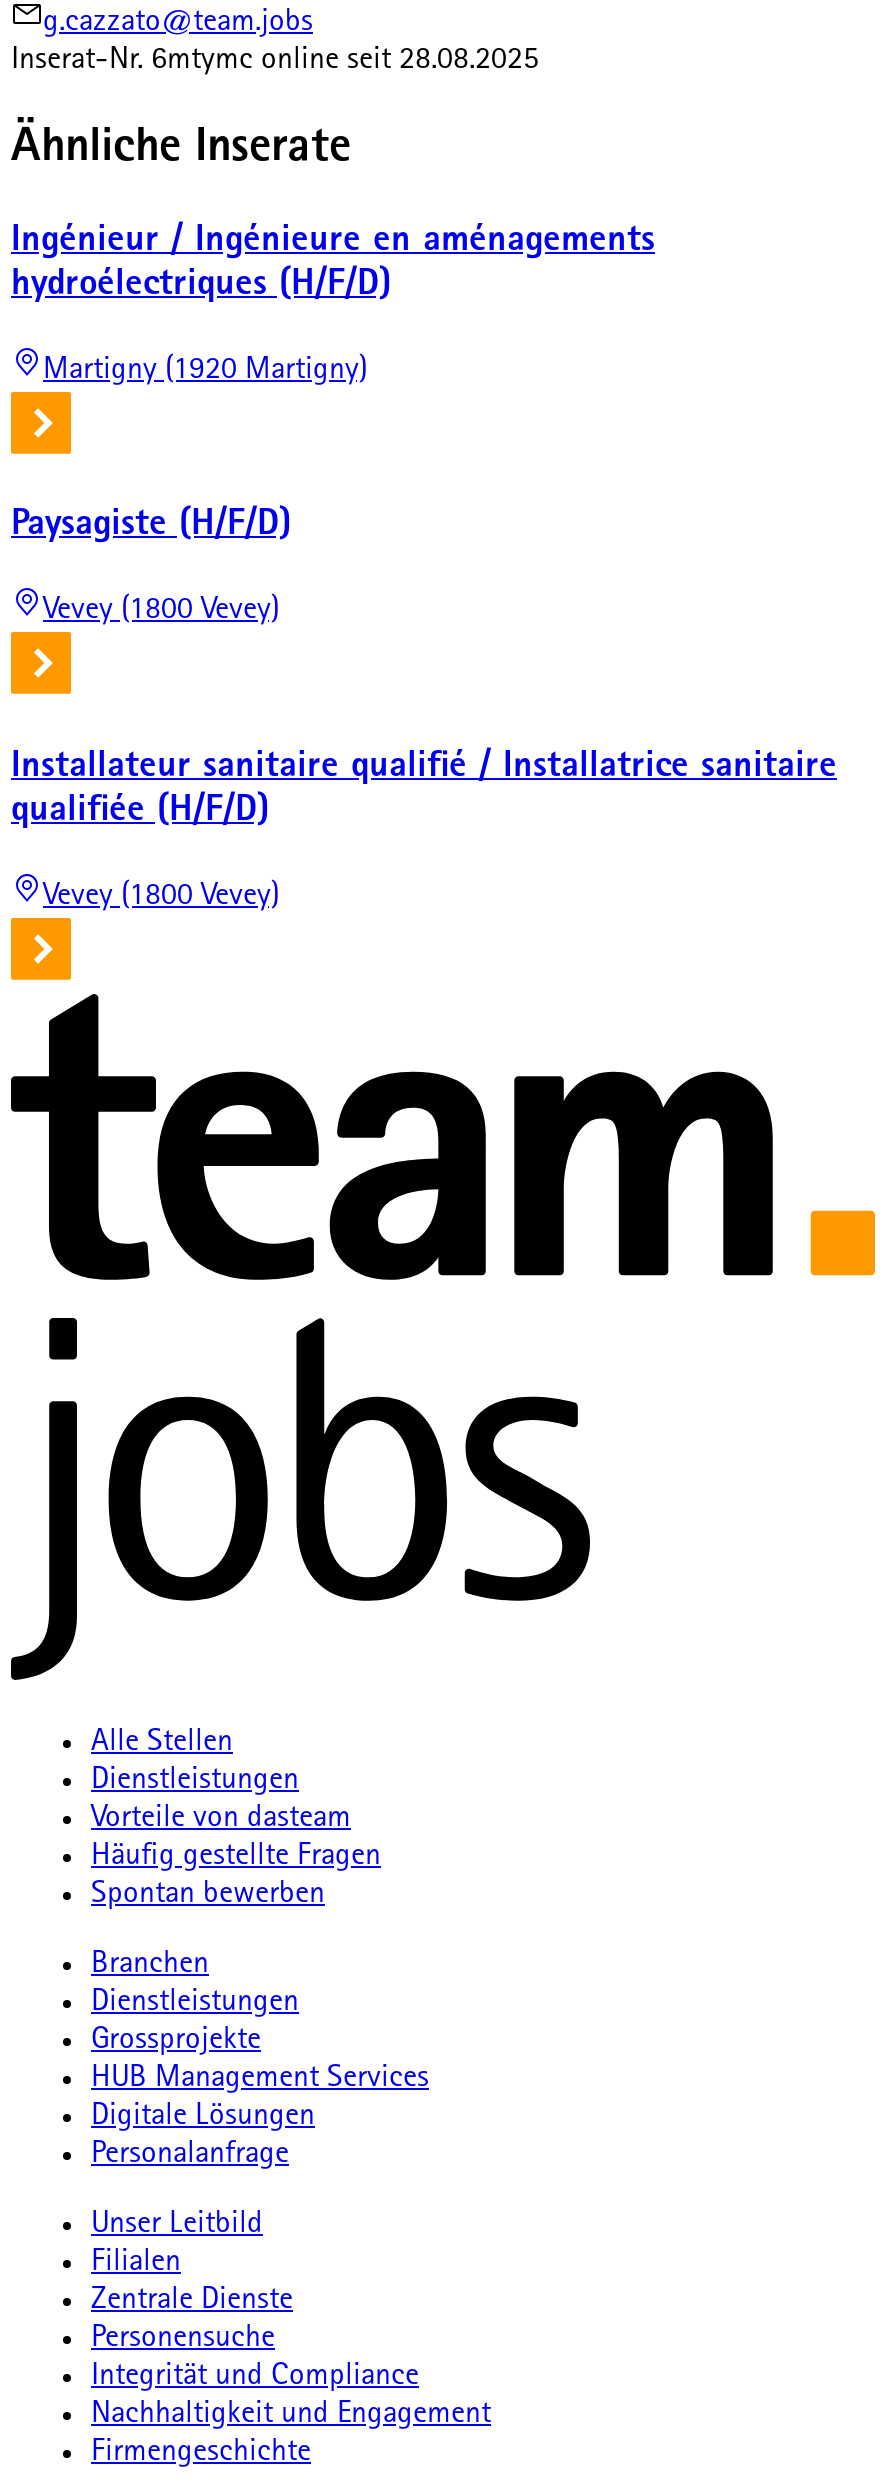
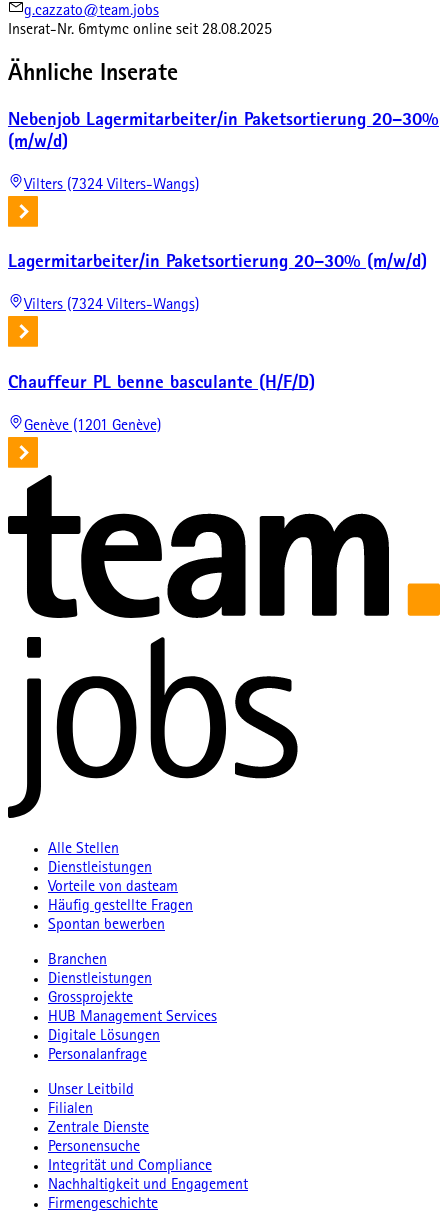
[11,224,655,304] Ingénieur / Ingénieure en aménagements | hydroélectriques (H/F/D) -> [8,112,439,152] Nebenjob Lagermitarbeiter/in Paketsortierung 20–30% | (m/w/d)
[43,355,367,387] Martigny (1920 Martigny) -> [24,178,199,194] Vilters (7324 Vilters-Wangs)
[11,509,291,545] Paysagiste (H/F/D) -> [8,254,427,272] Lagermitarbeiter/in Paketsortierung 20–30% (m/w/d)
[43,596,279,628] Vevey (1800 Vevey) -> [24,298,199,314] Vilters (7324 Vilters-Wangs)
[11,750,837,830] Installateur sanitaire qualifié / Installatrice sanitaire | qualifiée (H/F/D) -> [8,375,315,393] Chauffeur PL benne basculante (H/F/D)
[43,881,279,913] Vevey (1800 Vevey) -> [24,418,161,434] Genève (1201 Genève)

